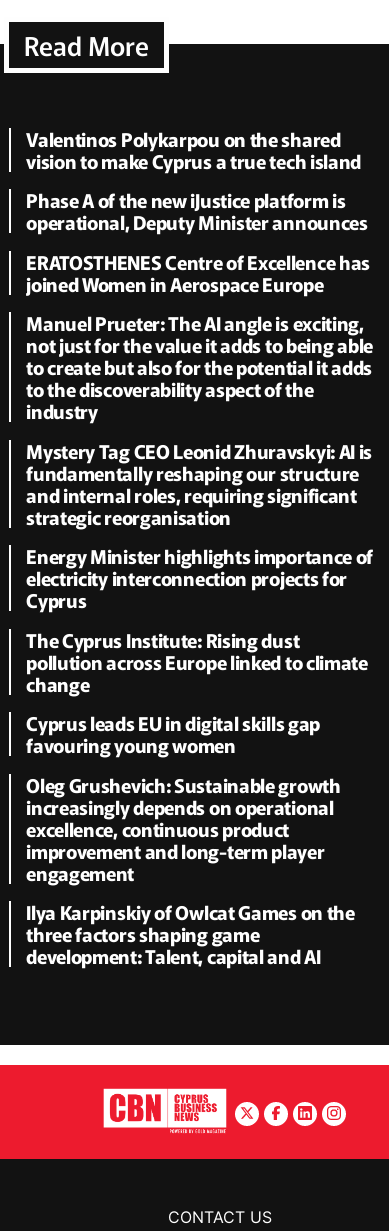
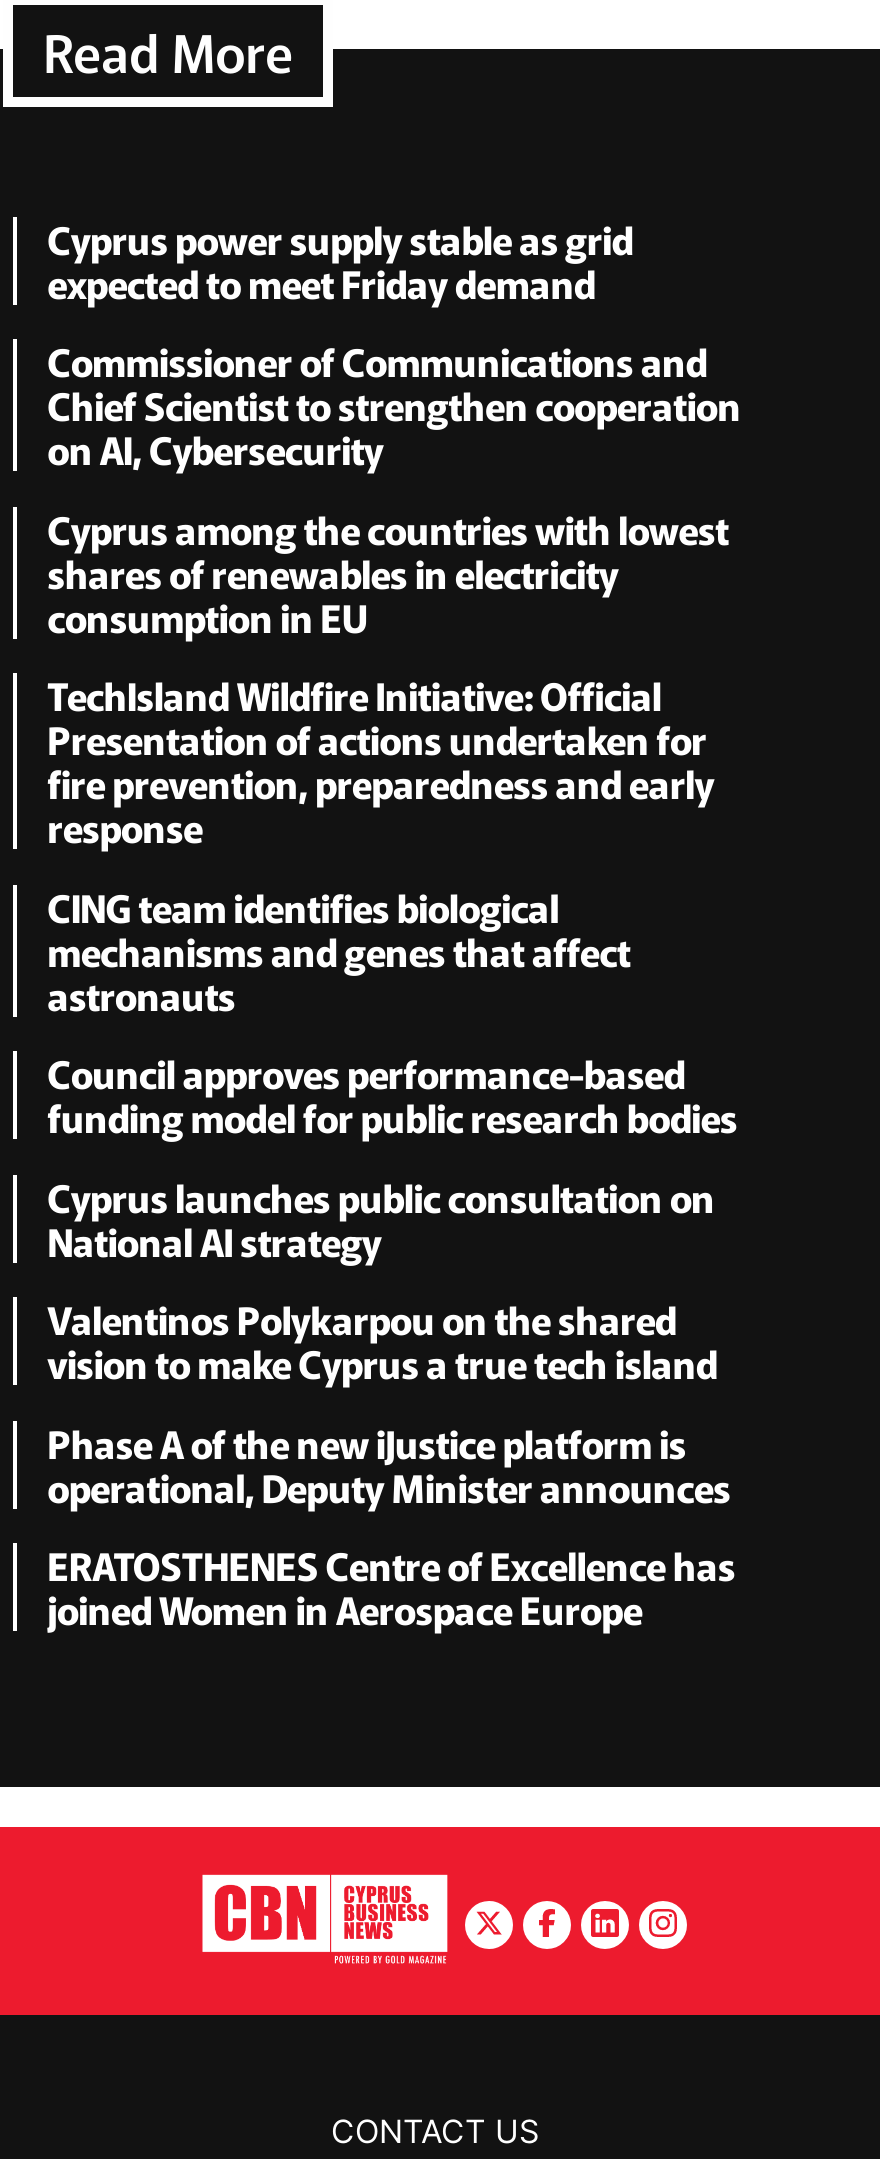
none -> [47,211,741,1267] Cyprus power supply stable as grid | expected to meet Friday demand | Commissioner of Communications and | Chief Scientist to strengthen cooperation | on AI, Cybersecurity | Cyprus among the countries with lowest | shares of renewables in electricity | consumption in EU | TechIsland Wildfire Initiative: Official | Presentation of actions undertaken for | fire prevention, preparedness and early | response | CING team identifies biological | mechanisms and genes that affect | astronauts | Council approves performance-based | funding model for public research bodies | Cyprus launches public consultation on | National AI strategy
moved [26,125,370,297] -> [47,1291,735,1635]: Valentinos Polykarpou on the shared | vision to make Cyprus a true tech island | Phase A of the new iJustice platform is | operational, Deputy Minister announces | ERATOSTHENES Centre of Excellence has | joined Women in Aerospace Europe
[26,309,373,969] Manuel Prueter: The AI angle is exciting, | not just for the value it adds to being able | to create but also for the potential it adds | to the discoverability aspect of the | industry | Mystery Tag CEO Leonid Zhuravskyi: AI is | fundamentally reshaping our structure | and internal roles, requiring significant | strategic reorganisation | Energy Minister highlights importance of | electricity interconnection projects for | Cyprus | The Cyprus Institute: Rising dust | pollution across Europe linked to climate | change | Cyprus leads EU in digital skills gap | favouring young women | Oleg Grushevich: Sustainable growth | increasingly depends on operational | excellence, continuous product | improvement and long-term player | engagement | Ilya Karpinskiy of Owlcat Games on the | three factors shaping game | development: Talent, capital and AI -> none

